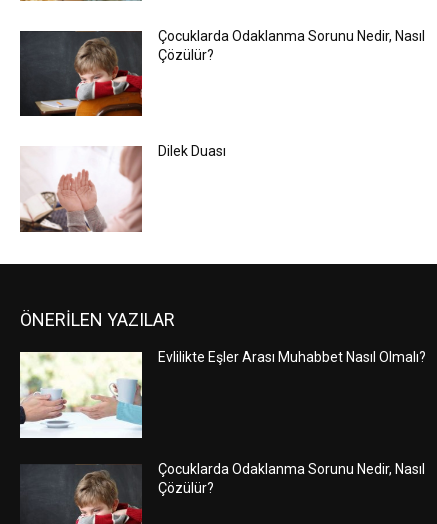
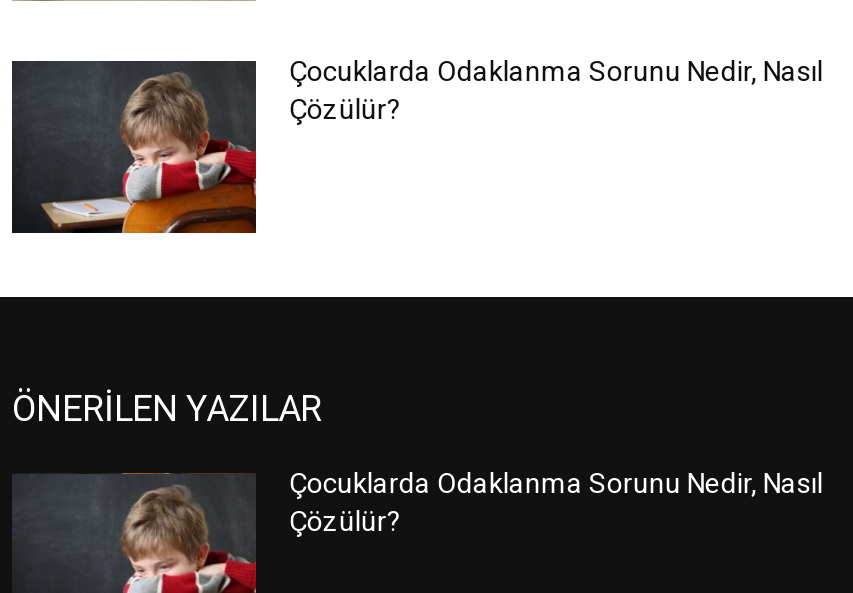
[19,143,226,233] [image] | Dilek Duası -> none
[19,349,426,439] [image] | Evlilikte Eşler Arası Muhabbet Nasıl Olmalı? -> none

